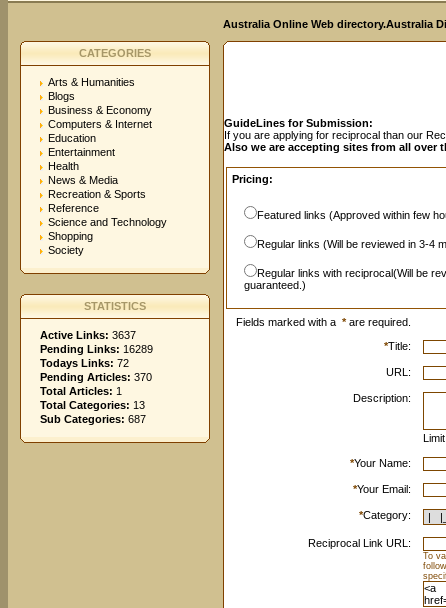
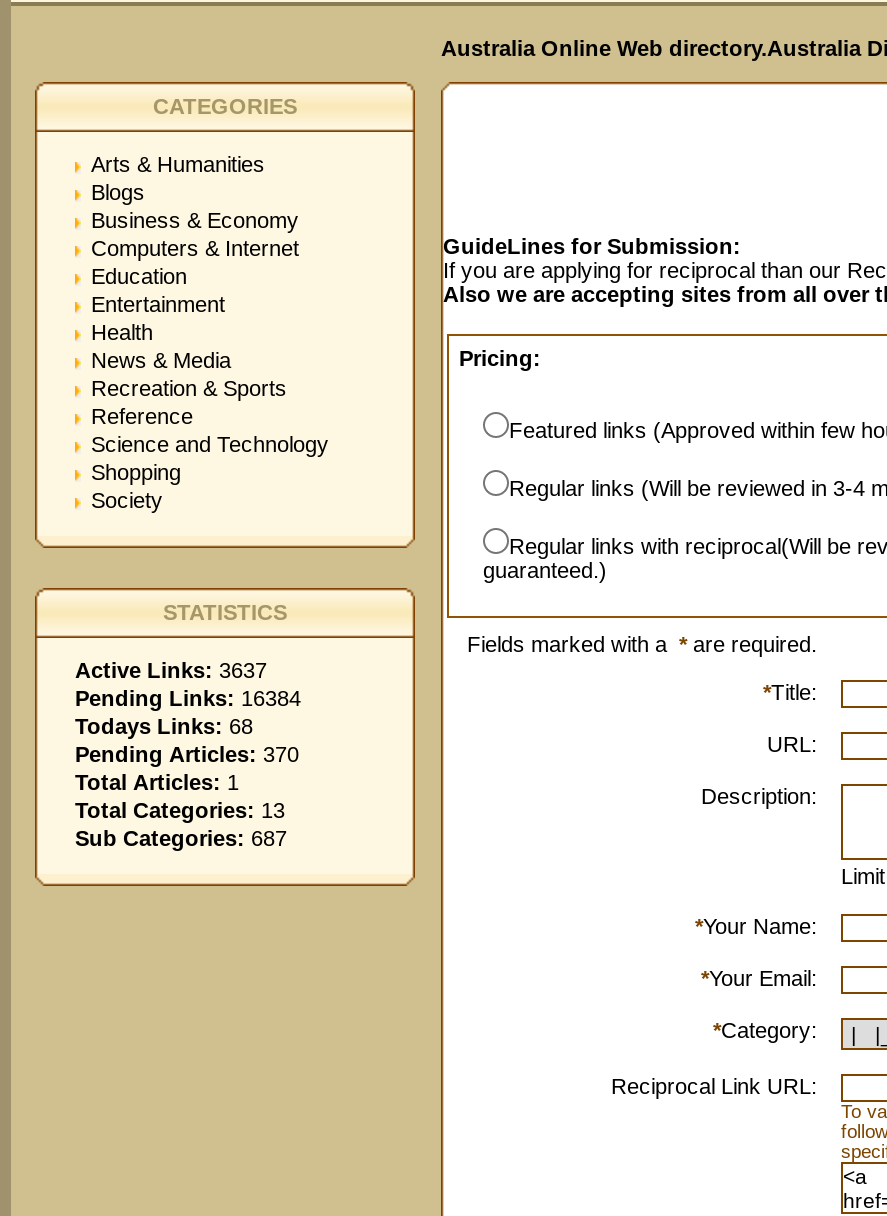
[40,343,153,355] Pending Links: 16289 -> [75,686,301,710] Pending Links: 16384
[40,357,129,369] Todays Links: 72 -> [75,714,253,738] Todays Links: 68

